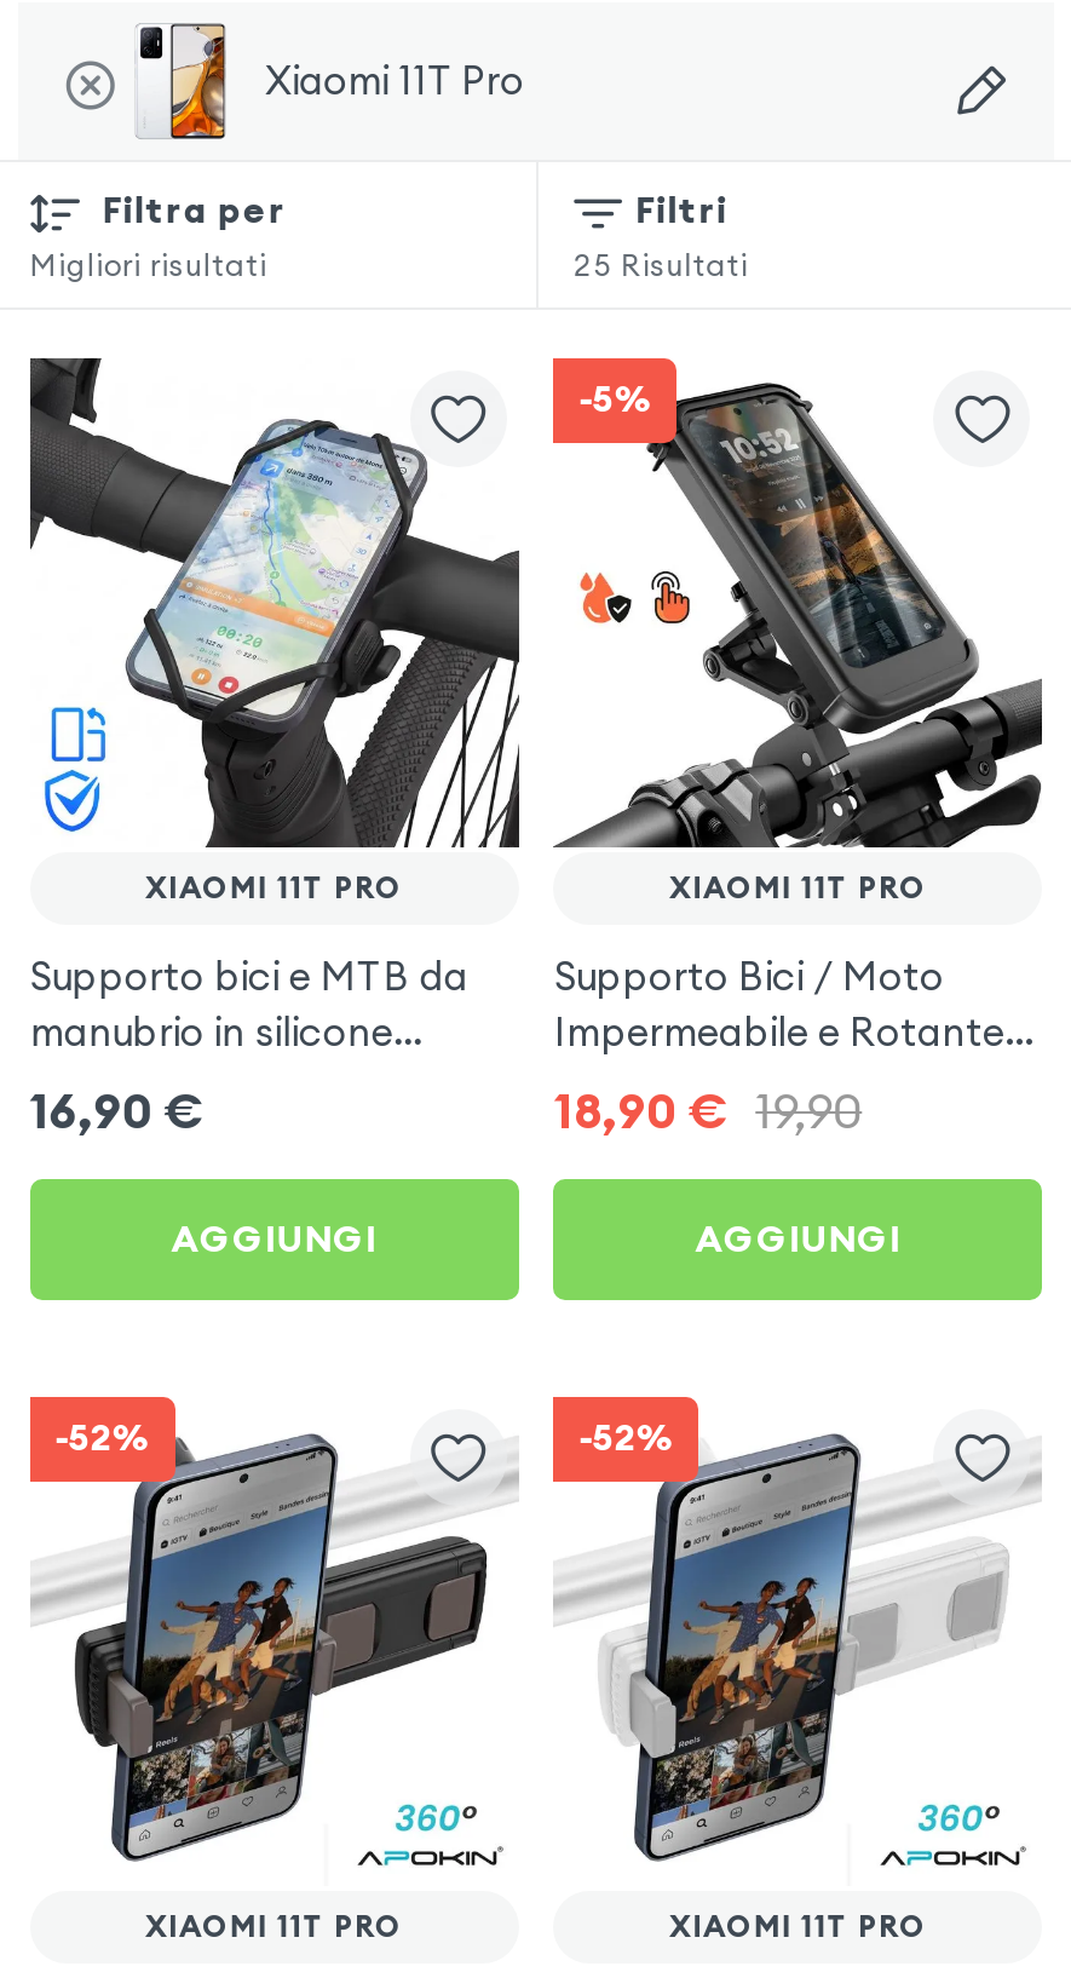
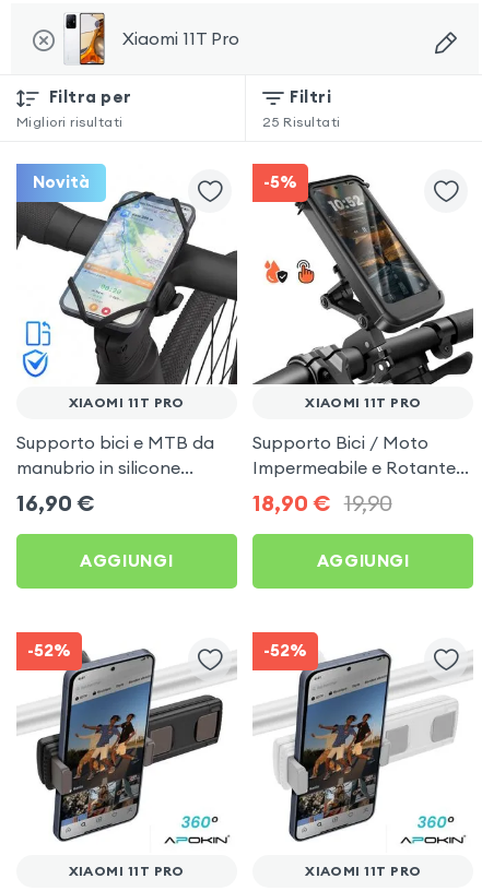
none -> [33,172,89,193] Novità

